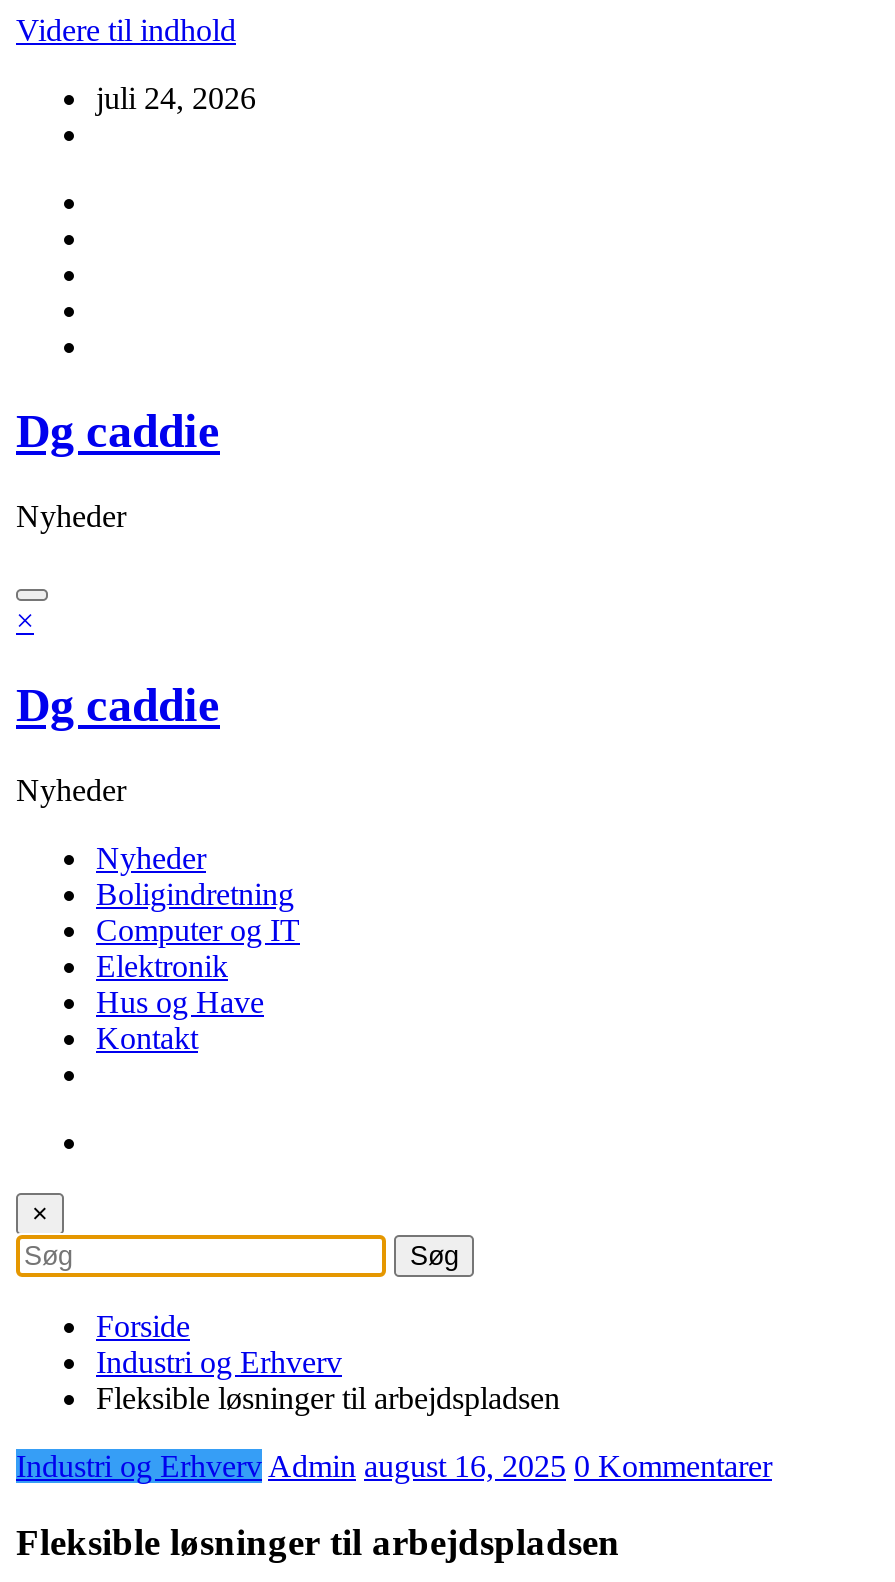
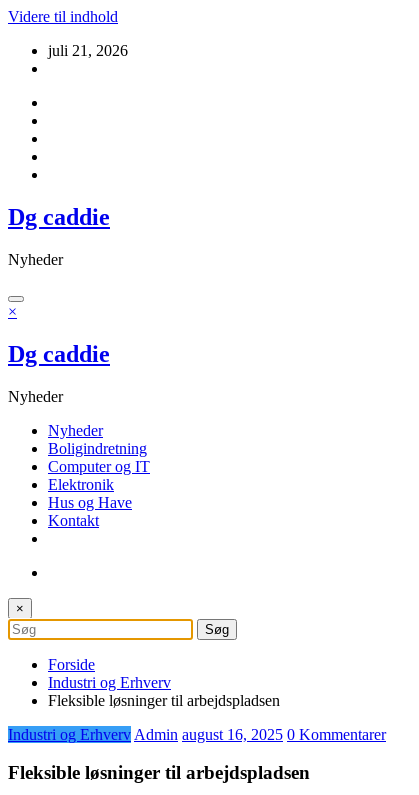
[96,81,256,115] juli 24, 2026 -> [48,42,128,59] juli 21, 2026

